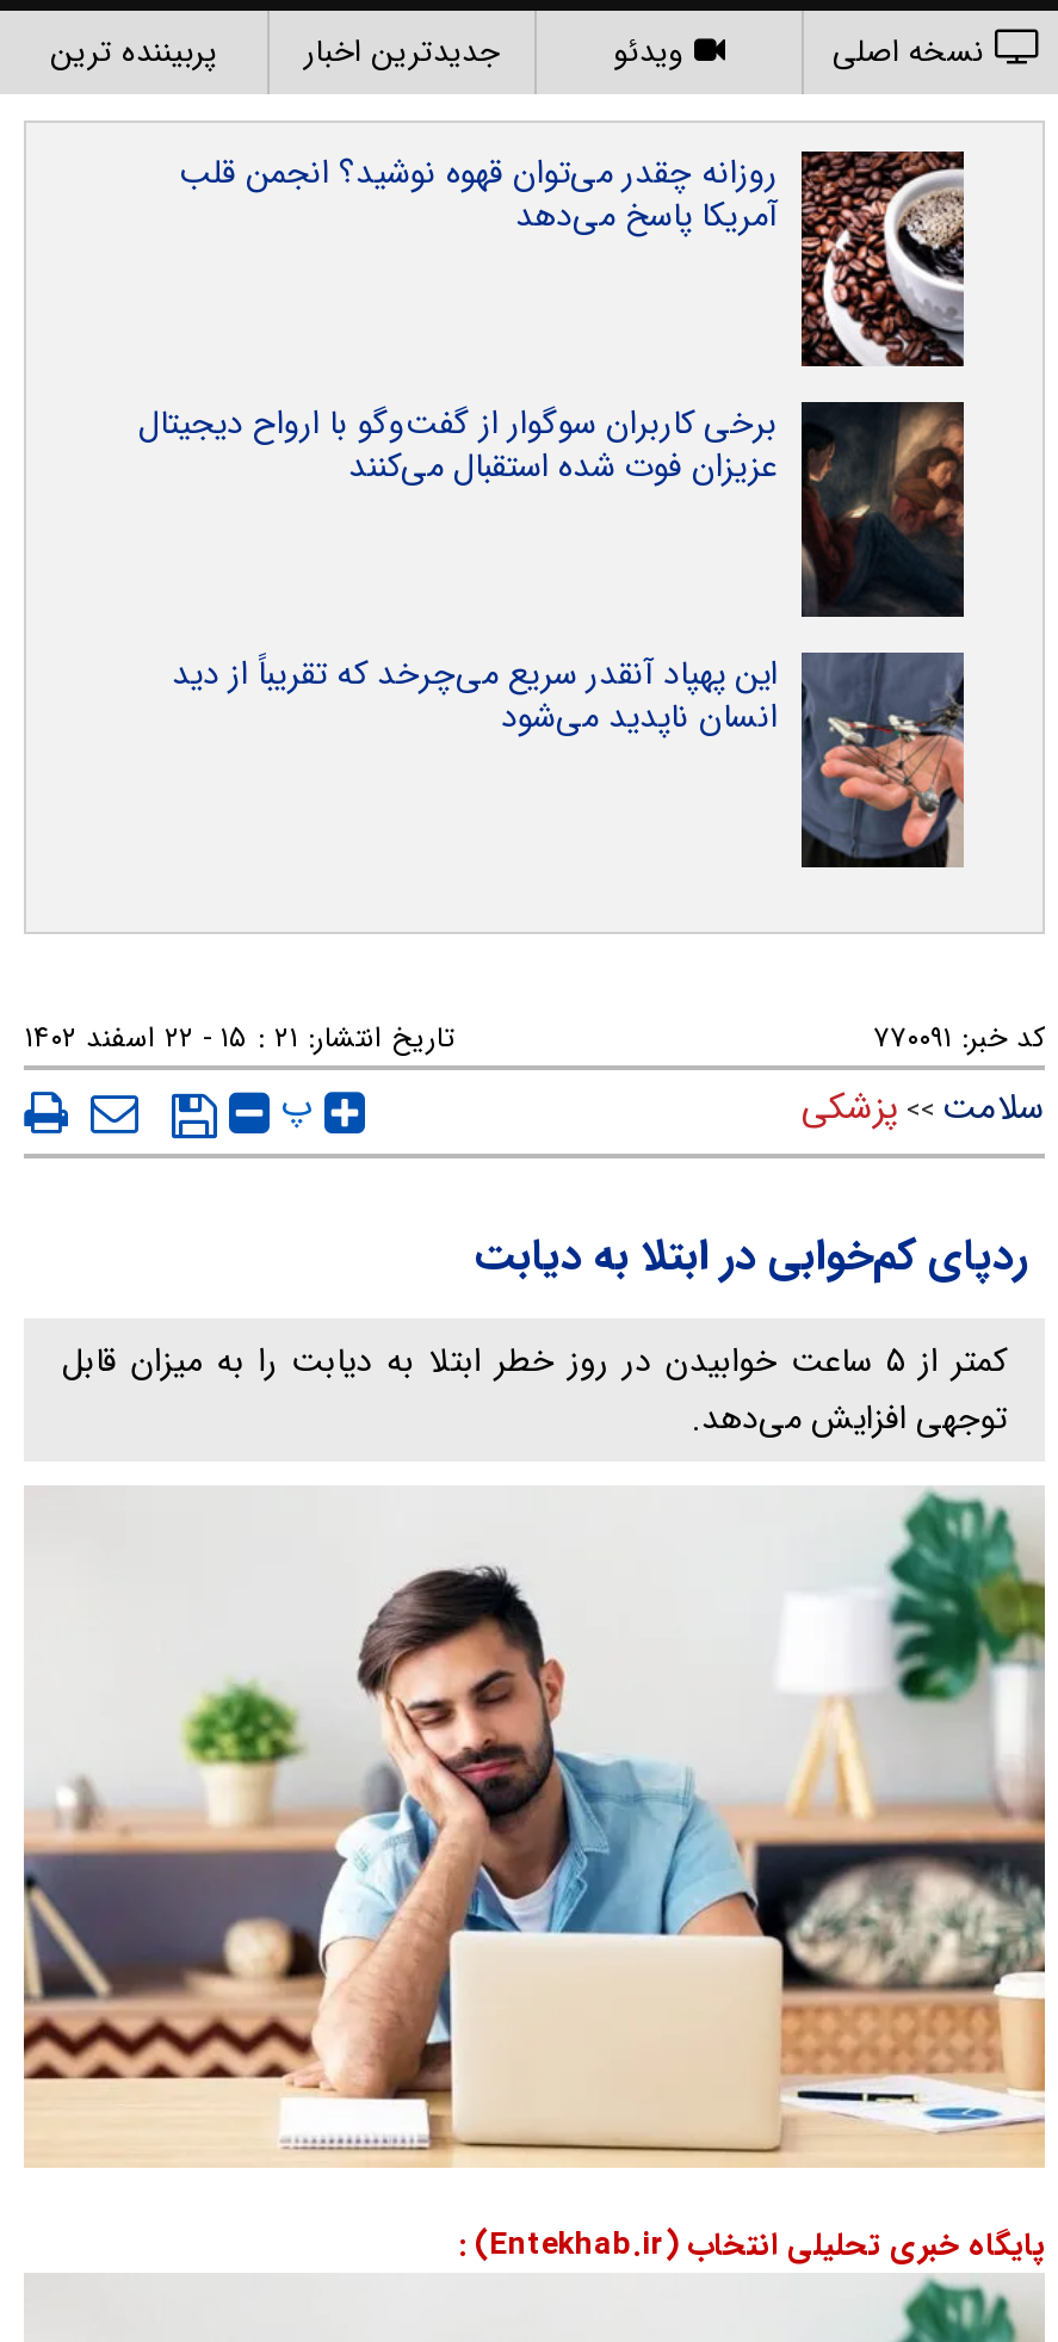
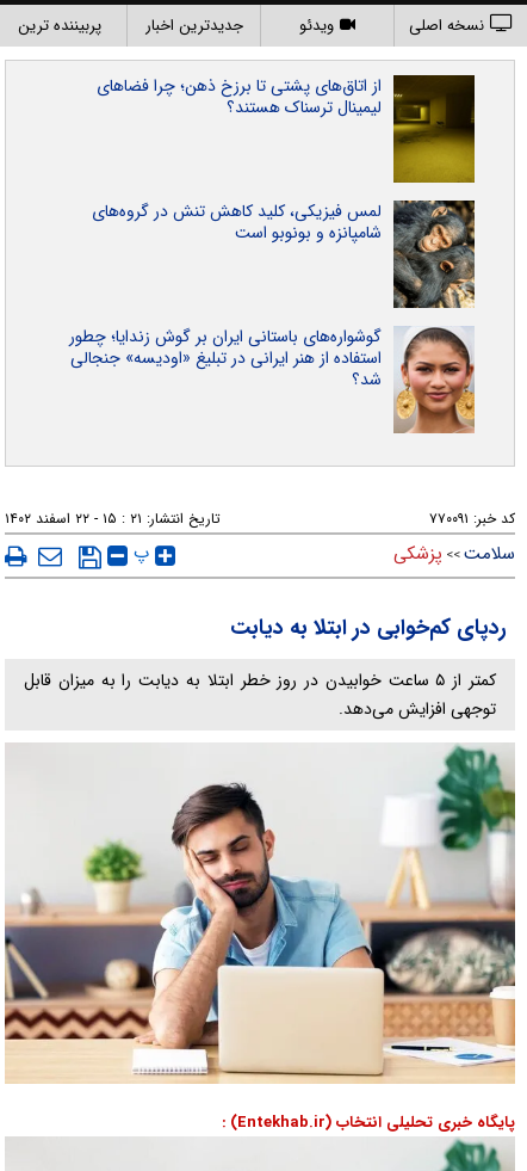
[179,147,966,369] [image] | روزانه چقدر می‌توان قهوه نوشید؟ انجمن قلب | آمریکا پاسخ می‌دهد -> [97,73,476,184] [image] | از اتاق‌های پشتی تا برزخ ذهن؛ چرا فضاهای | لیمینال ترسناک هستند؟
[138,397,966,619] [image] | برخی کاربران سوگوار از گفت‌وگو با ارواح دیجیتال | عزیزان فوت شده استقبال می‌کنند -> [92,198,476,309] [image] | لمس فیزیکی، کلید کاهش تنش در گروه‌های | شامپانزه و بونوبو است
[172,648,966,870] [image] | این پهپاد آنقدر سریع می‌چرخد که تقریباً از دید | انسان ناپدید می‌شود -> [69,323,475,434] [image] | گوشواره‌های باستانی ایران بر گوش زندایا؛ چطور | استفاده از هنر ایرانی در تبلیغ «اودیسه» جنجالی | شد؟

